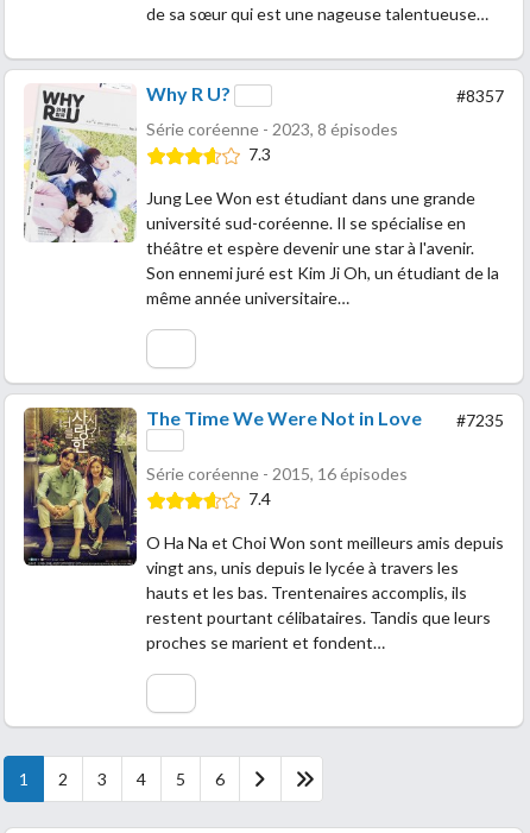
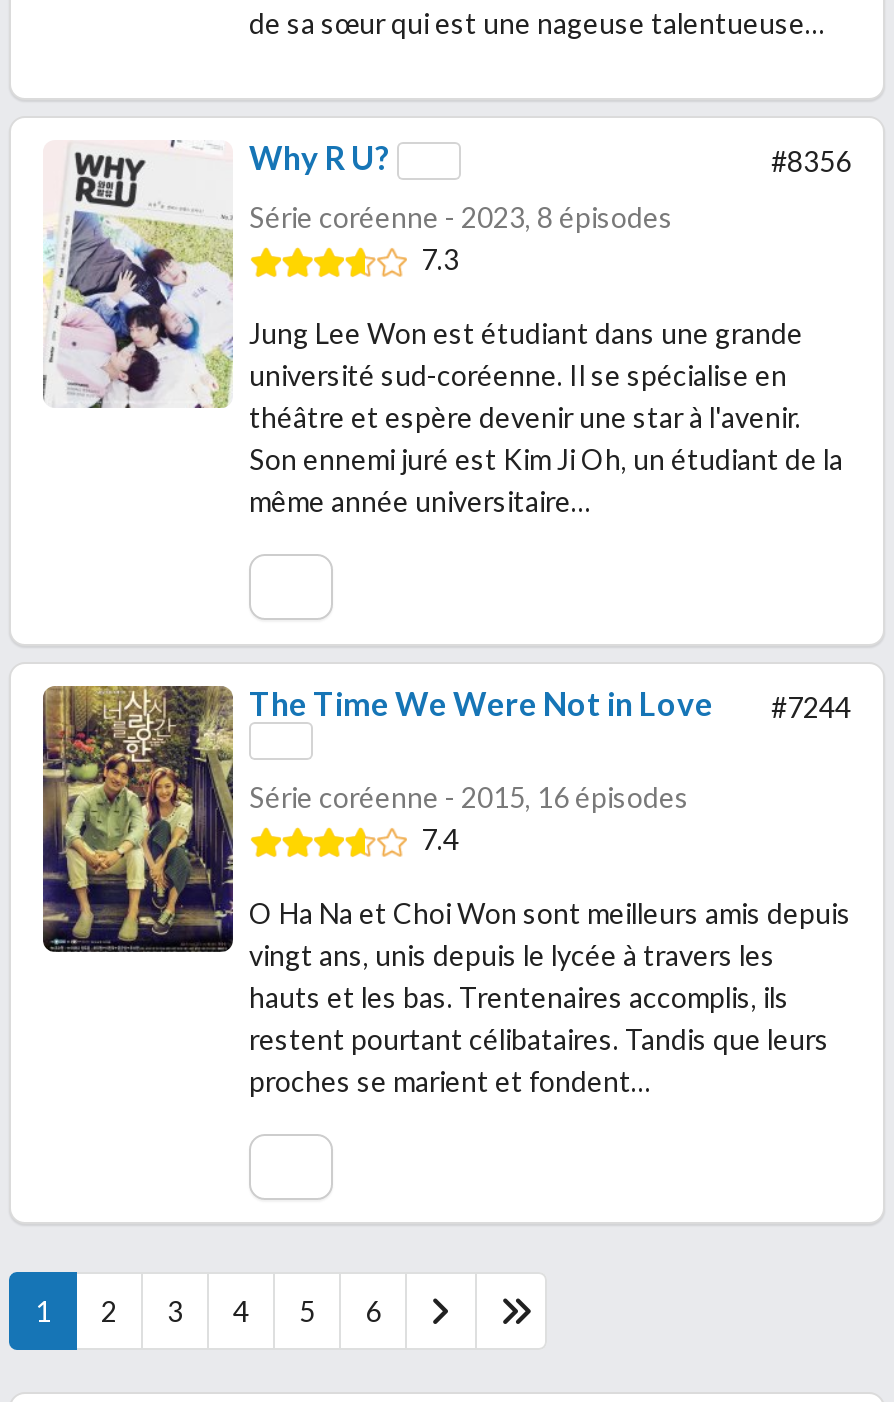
[456,86,504,106] #8357 -> [771,144,851,178] #8356
[146,406,504,430] The Time We Were Not in Love #7235 -> [249,683,851,723] The Time We Were Not in Love #7244

